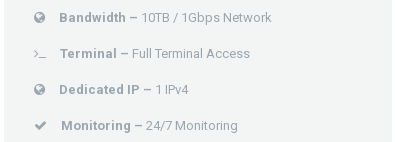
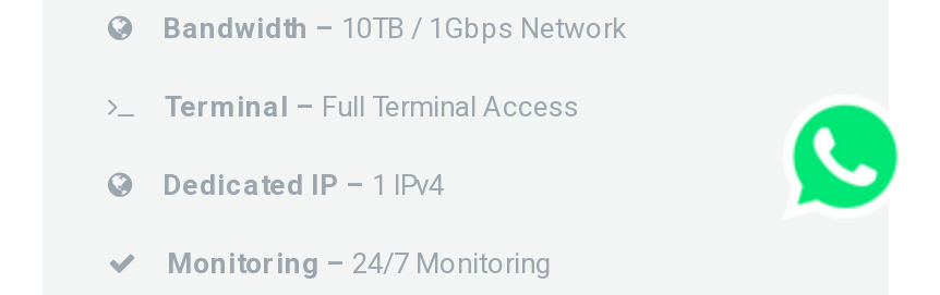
none -> [791,103,900,210] [image]

